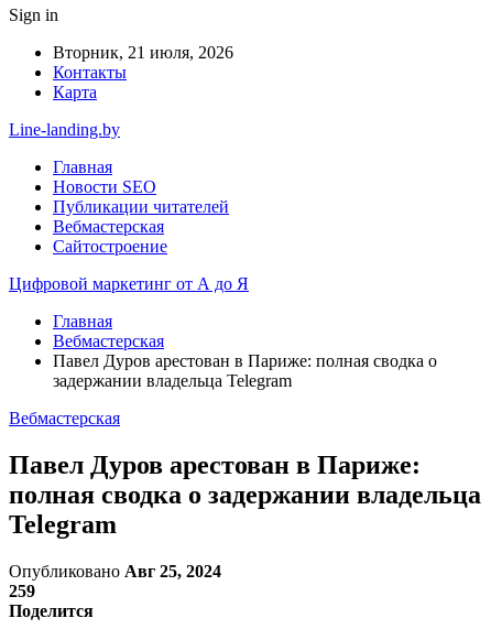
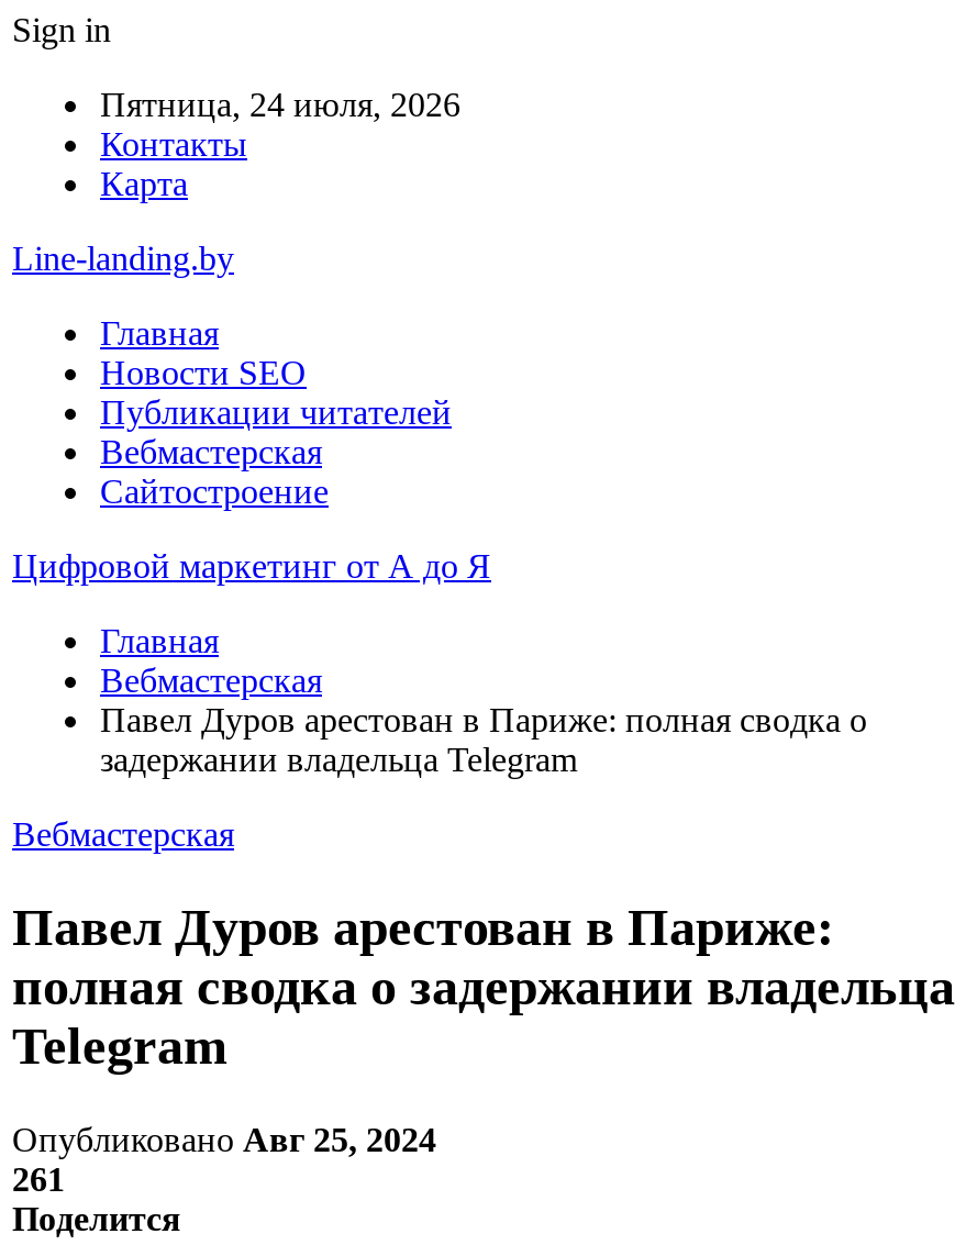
[53,43,233,62] Вторник, 21 июля, 2026 -> [100,86,460,123] Пятница, 24 июля, 2026
[9,581,35,600] 259 -> [12,1160,65,1197] 261

